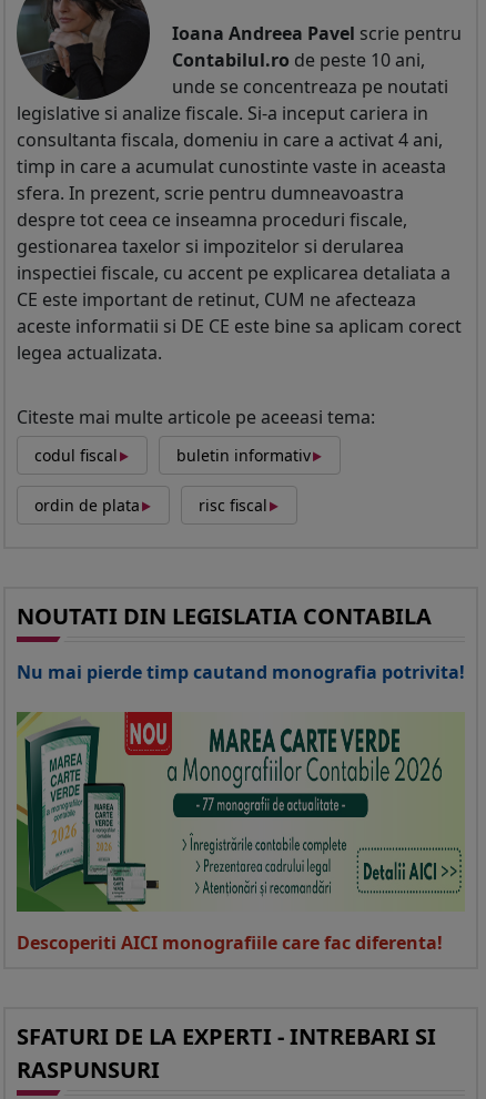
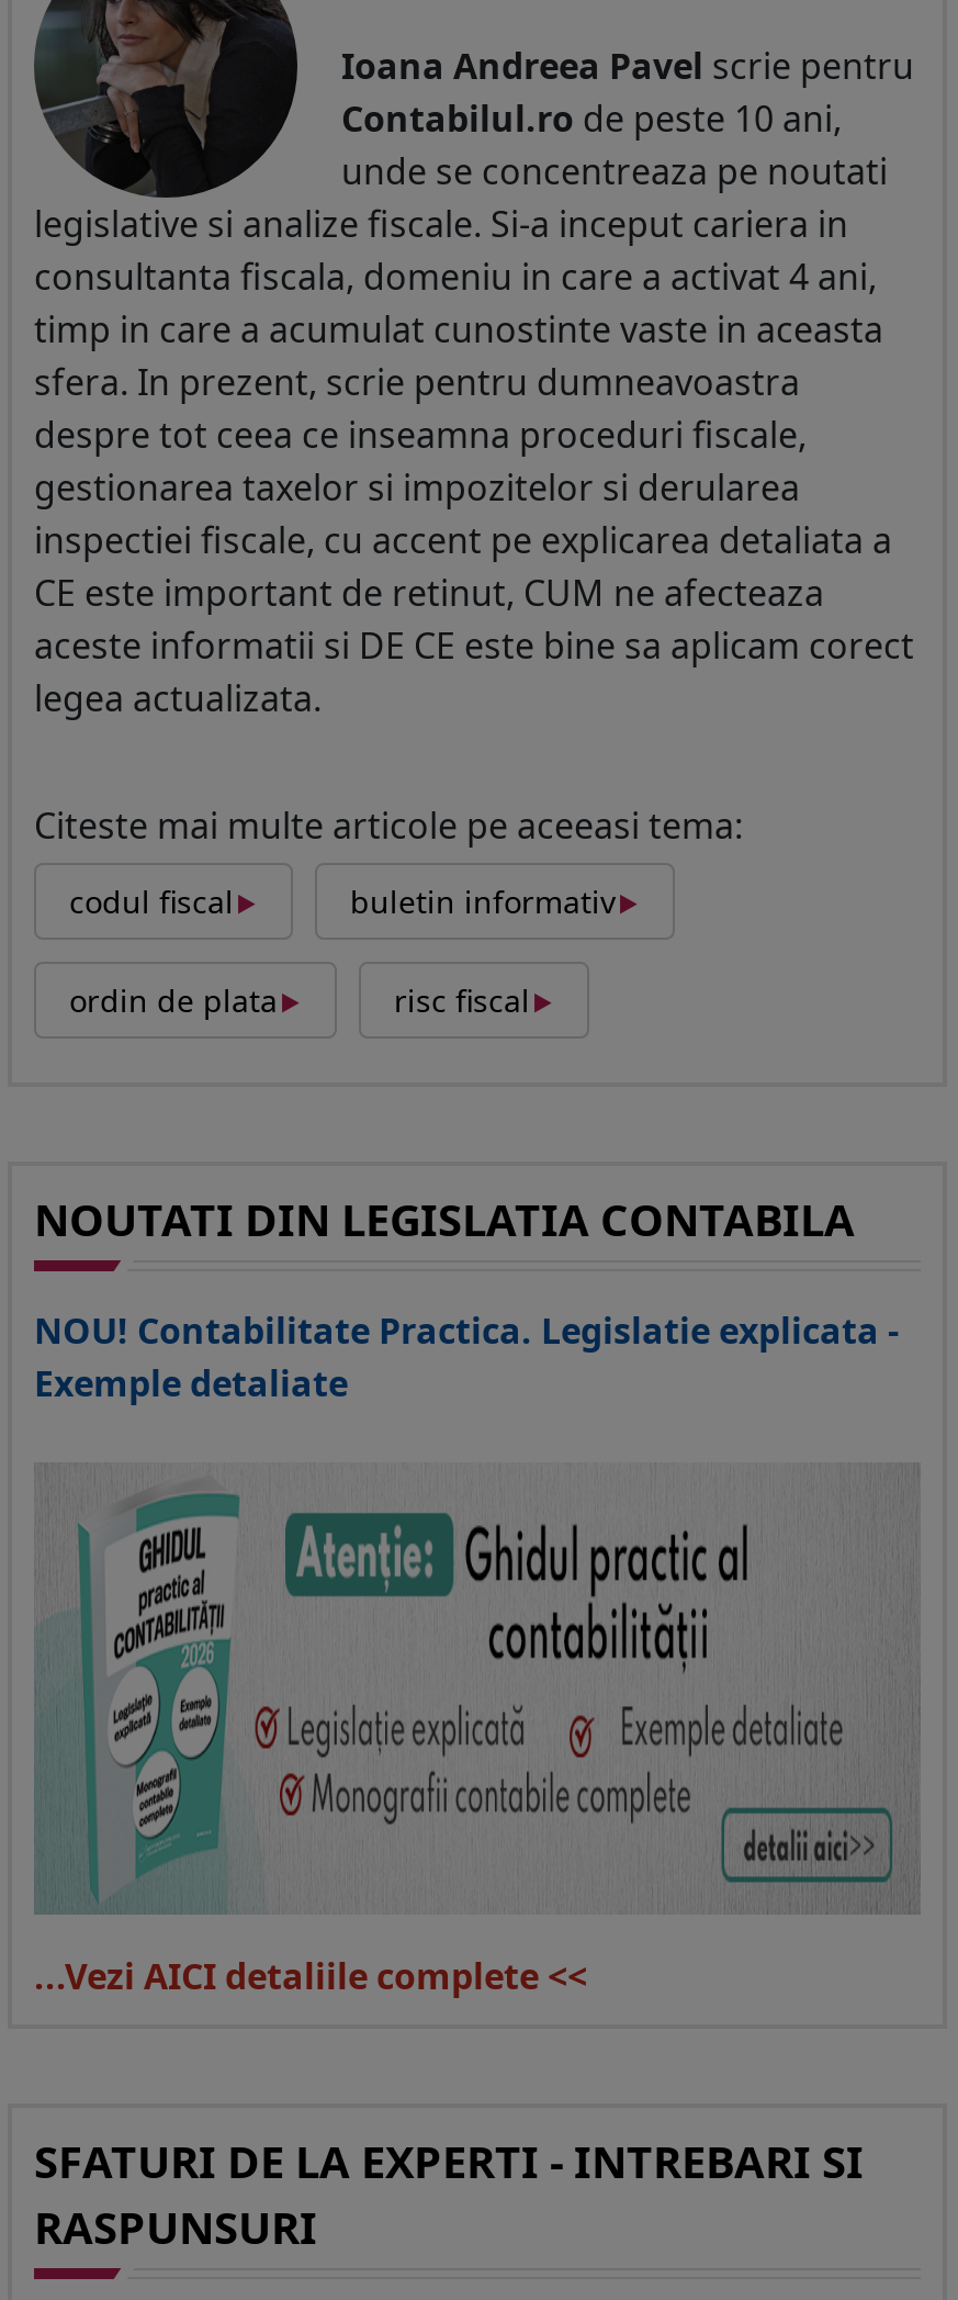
[17,660,465,684] Nu mai pierde timp cautand monografia potrivita! -> [34,1306,899,1407] NOU! Contabilitate Practica. Legislatie explicata - | Exemple detaliate
[16,712,465,955] [image] | Descoperiti AICI monografiile care fac diferenta! -> [34,1482,921,2000] [image] | ...Vezi AICI detaliile complete <<

